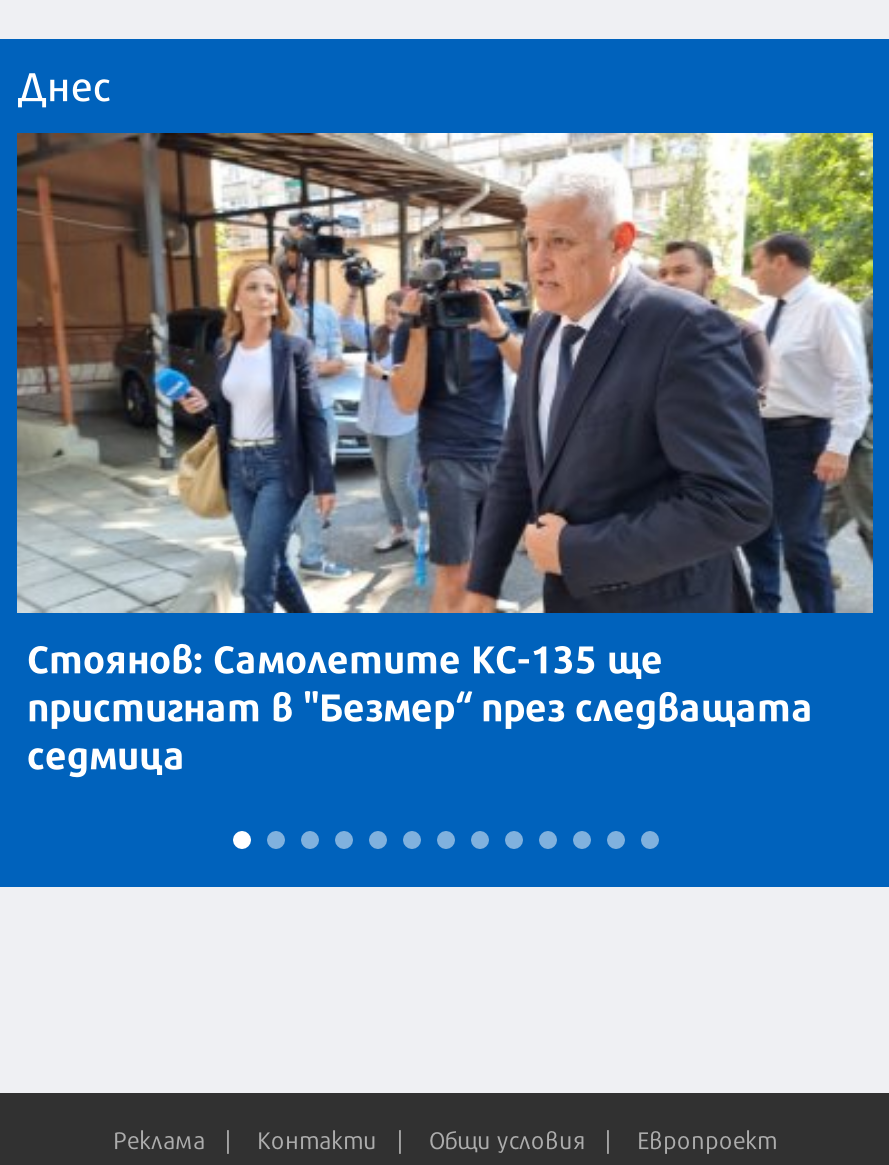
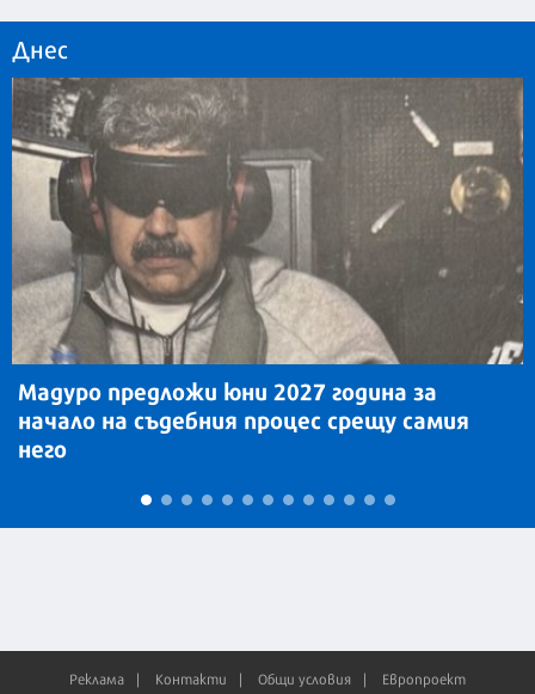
[15,131,875,781] [image] | Стоянов: Самолетите KC-135 ще | пристигнат в "Безмер“ през следващата | седмица -> [11,76,524,465] [image] | Мадуро предложи юни 2027 година за | начало на съдебния процес срещу самия | него

